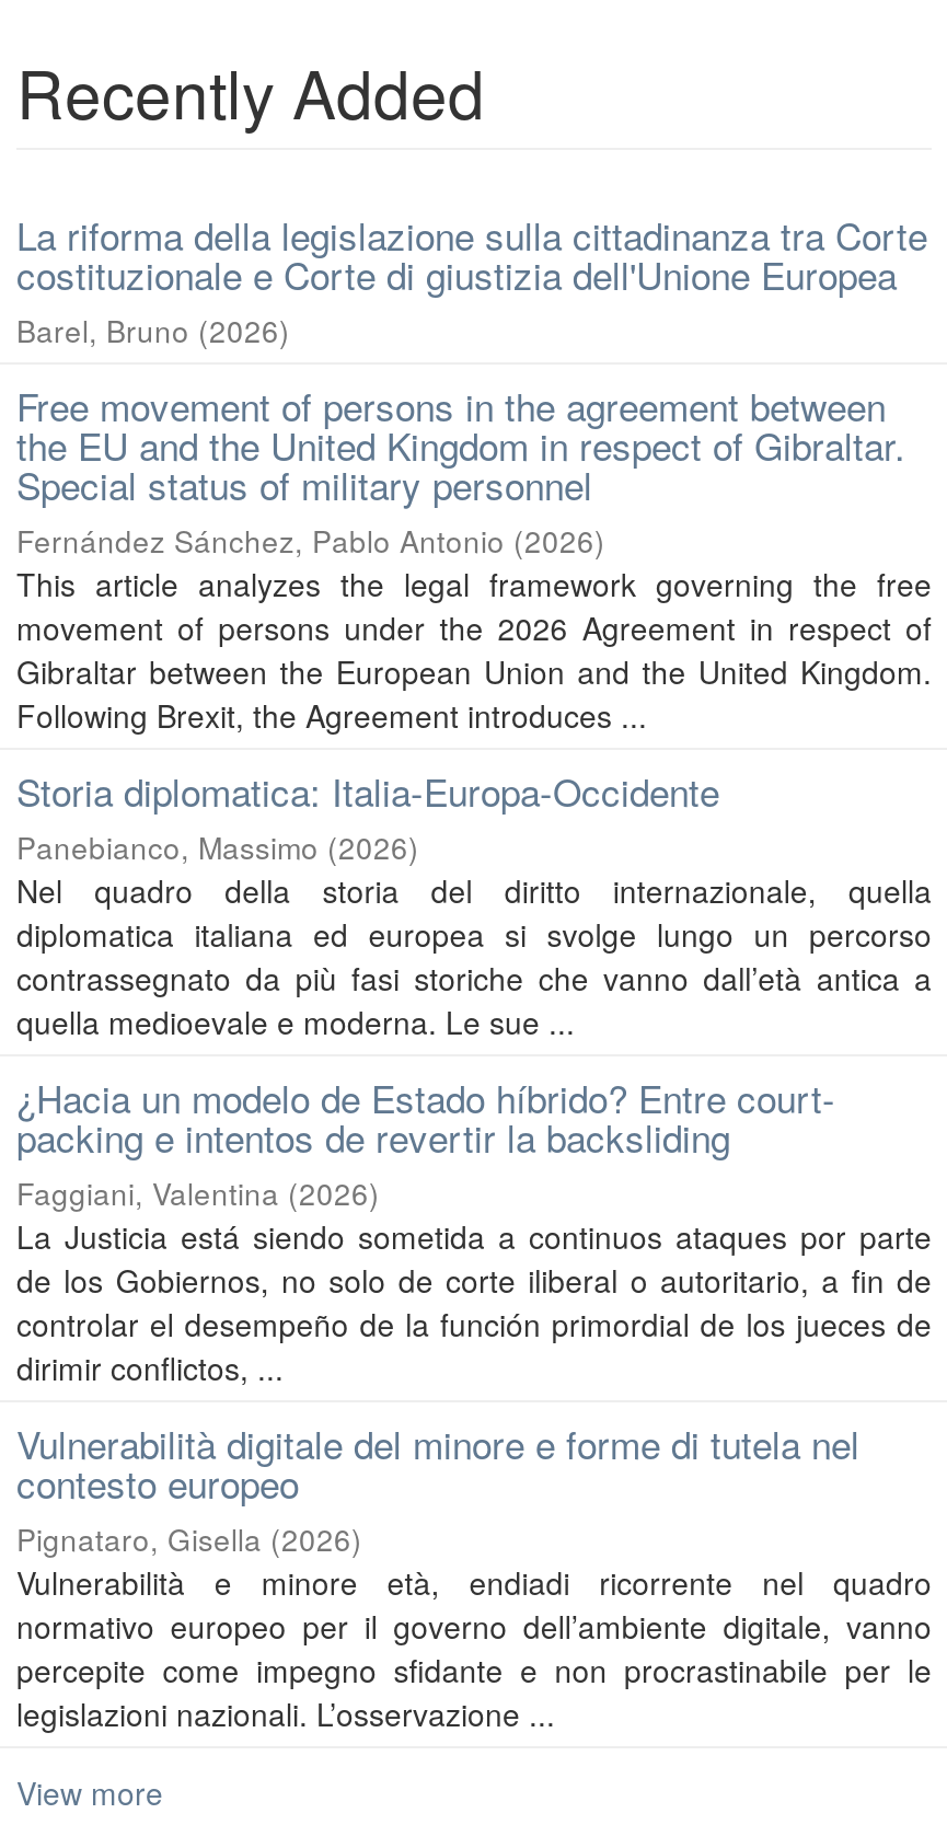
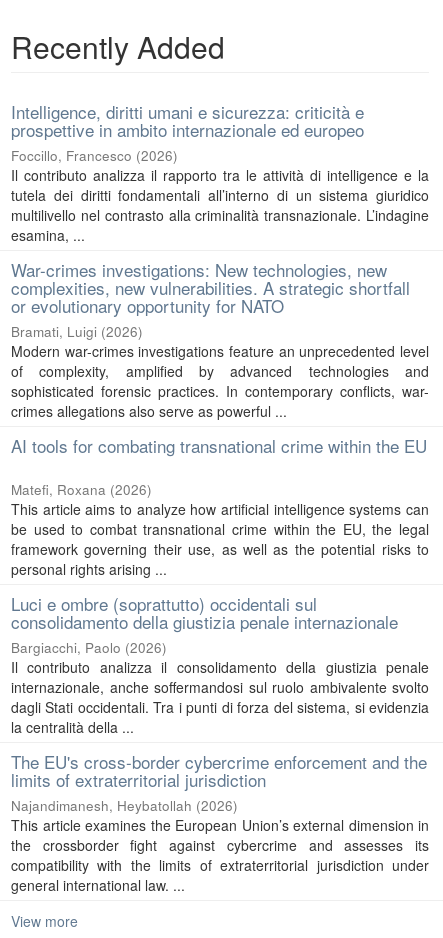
[16,207,932,1735] La riforma della legislazione sulla cittadinanza tra Corte | costituzionale e Corte di giustizia dell'Unione Europea | Barel, Bruno (2026) | Free movement of persons in the agreement between | the EU and the United Kingdom in respect of Gibraltar. | Special status of military personnel | Fernández Sánchez, Pablo Antonio (2026) | This article analyzes the legal framework governing the free | movement of persons under the 2026 Agreement in respect of | Gibraltar between the European Union and the United Kingdom. | Following Brexit, the Agreement introduces ... | Storia diplomatica: Italia-Europa-Occidente | Panebianco, Massimo (2026) | Nel quadro della storia del diritto internazionale, quella | diplomatica italiana ed europea si svolge lungo un percorso | contrassegnato da più fasi storiche che vanno dall’età antica a | quella medioevale e moderna. Le sue ... | ¿Hacia un modelo de Estado híbrido? Entre court- | packing e intentos de revertir la backsliding | Faggiani, Valentina (2026) | La Justicia está siendo sometida a continuos ataques por parte | de los Gobiernos, no solo de corte iliberal o autoritario, a fin de | controlar el desempeño de la función primordial de los jueces de | dirimir conflictos, ... | Vulnerabilità digitale del minore e forme di tutela nel | contesto europeo | Pignataro, Gisella (2026) | Vulnerabilità e minore età, endiadi ricorrente nel quadro | normativo europeo per il governo dell’ambiente digitale, vanno | percepite come impegno sfidante e non procrastinabile per le | legislazioni nazionali. L’osservazione ... -> [11,99,429,895] Intelligence, diritti umani e sicurezza: criticità e | prospettive in ambito internazionale ed europeo | Foccillo, Francesco (2026) | Il contributo analizza il rapporto tra le attività di intelligence e la | tutela dei diritti fondamentali all’interno di un sistema giuridico | multilivello nel contrasto alla criminalità transnazionale. L’indagine | esamina, ... | War-crimes investigations: New technologies, new | complexities, new vulnerabilities. A strategic shortfall | or evolutionary opportunity for NATO | Bramati, Luigi (2026) | Modern war-crimes investigations feature an unprecedented level | of complexity, amplified by advanced technologies and | sophisticated forensic practices. In contemporary conflicts, war- | crimes allegations also serve as powerful ... | AI tools for combating transnational crime within the EU | Matefi, Roxana (2026) | This article aims to analyze how artificial intelligence systems can | be used to combat transnational crime within the EU, the legal | framework governing their use, as well as the potential risks to | personal rights arising ... | Luci e ombre (soprattutto) occidentali sul | consolidamento della giustizia penale internazionale | Bargiacchi, Paolo (2026) | Il contributo analizza il consolidamento della giustizia penale | internazionale, anche soffermandosi sul ruolo ambivalente svolto | dagli Stati occidentali. Tra i punti di forza del sistema, si evidenzia | la centralità della ... | The EU's cross-border cybercrime enforcement and the | limits of extraterritorial jurisdiction | Najandimanesh, Heybatollah (2026) | This article examines the European Union’s external dimension in | the crossborder fight against cybercrime and assesses its | compatibility with the limits of extraterritorial jurisdiction under | general international law. ...

